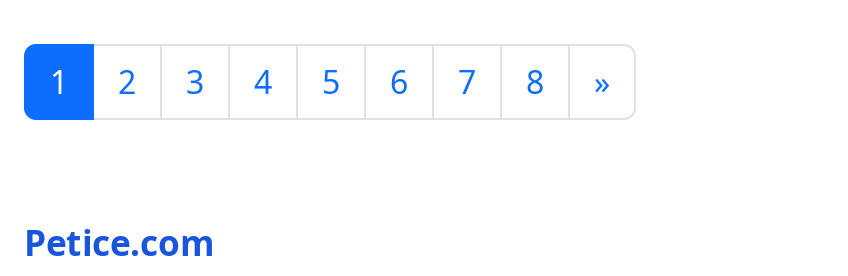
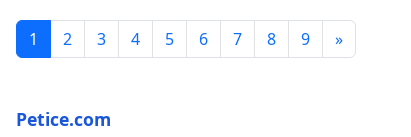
none -> [301,28,310,50] 9

